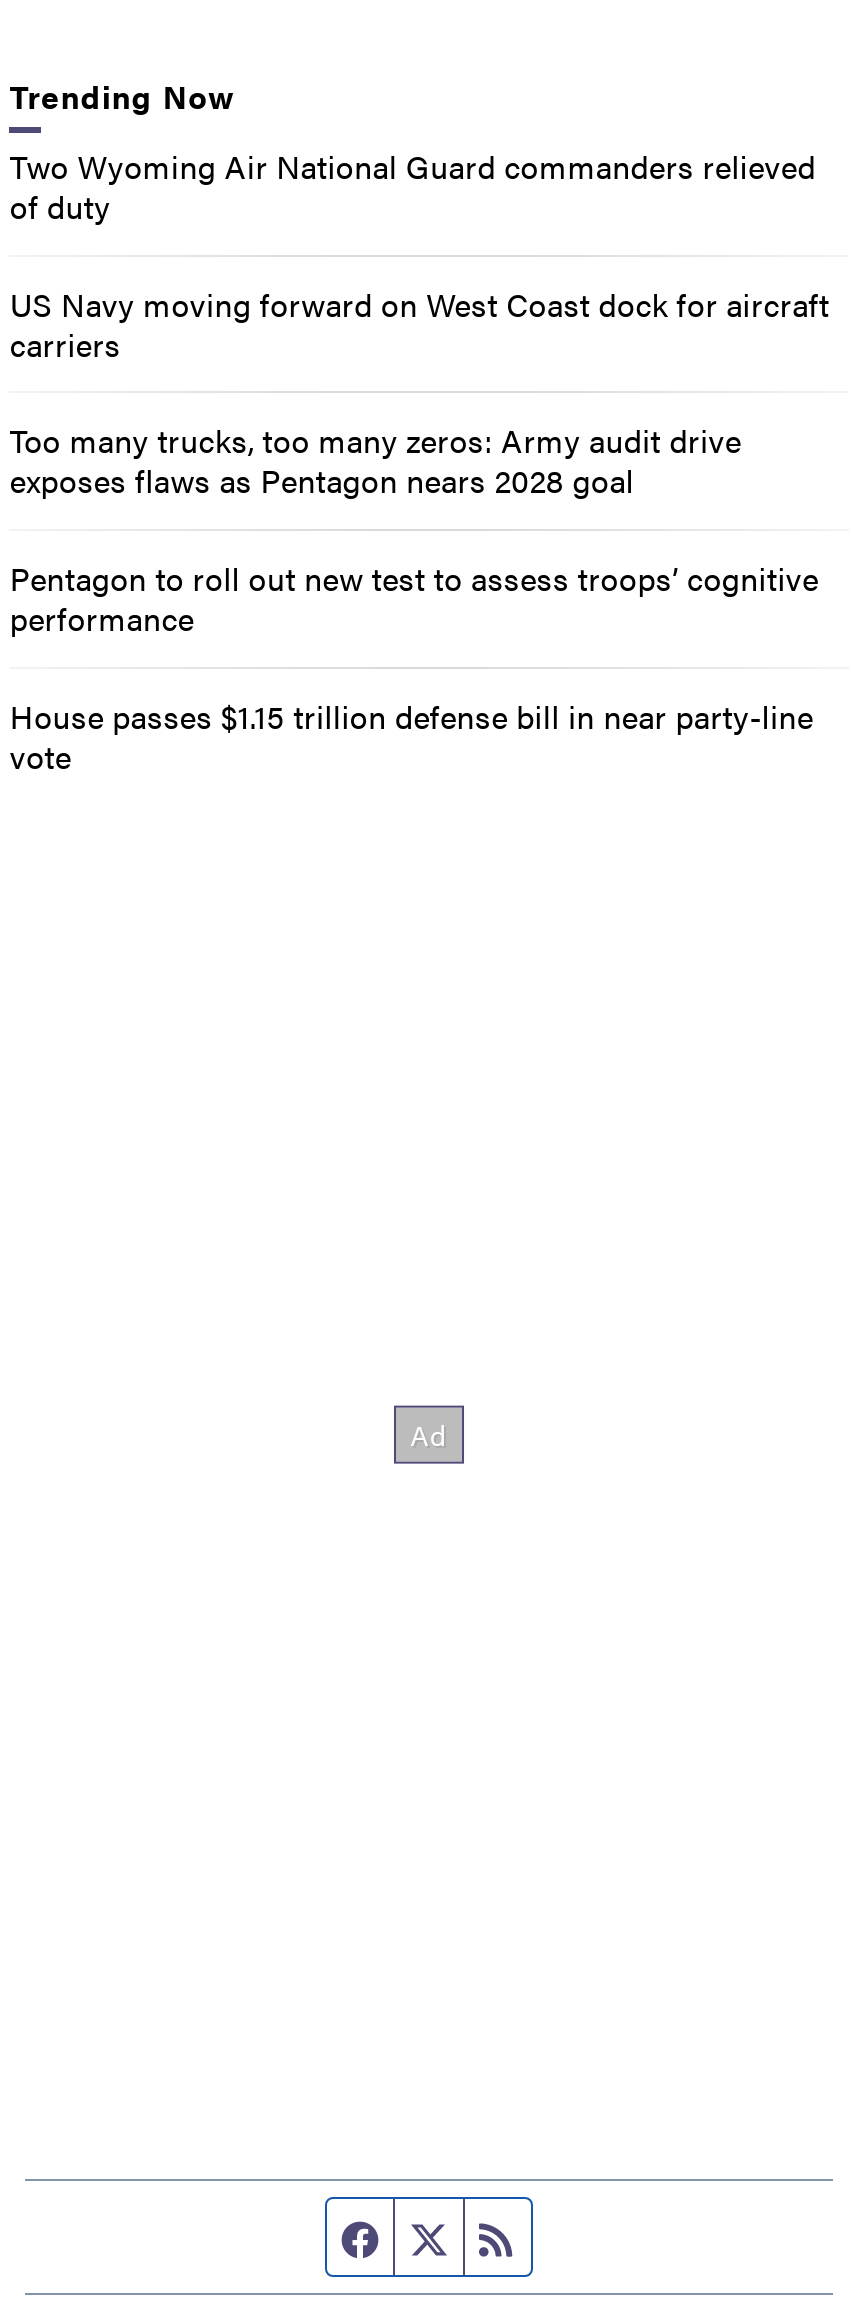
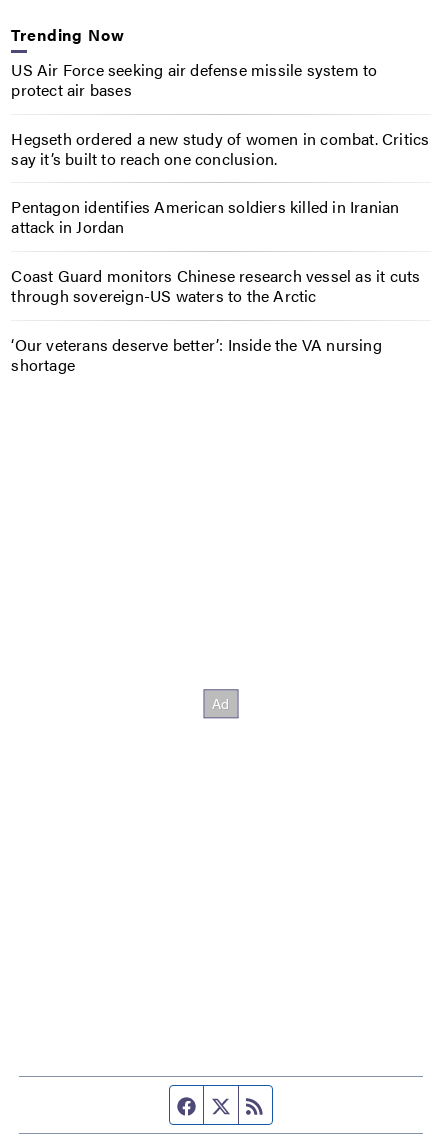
[10,142,816,228] Two Wyoming Air National Guard commanders relieved | of duty -> [11,58,377,101] US Air Force seeking air defense missile system to | protect air bases
[10,280,829,366] US Navy moving forward on West Coast dock for aircraft | carriers -> [11,126,429,169] Hegseth ordered a new study of women in combat. Critics | say it’s built to reach one conclusion.
[10,418,741,504] Too many trucks, too many zeros: Army audit drive | exposes flaws as Pentagon nears 2028 goal -> [11,195,399,238] Pentagon identifies American soldiers killed in Iranian | attack in Jordan
[10,555,819,641] Pentagon to roll out new test to assess troops’ cognitive | performance -> [11,264,420,307] Coast Guard monitors Chinese research vessel as it cuts | through sovereign-US waters to the Arctic
[10,693,813,779] House passes $1.15 trillion defense bill in near party-line | vote -> [11,333,382,376] ‘Our veterans deserve better’: Inside the VA nursing | shortage

